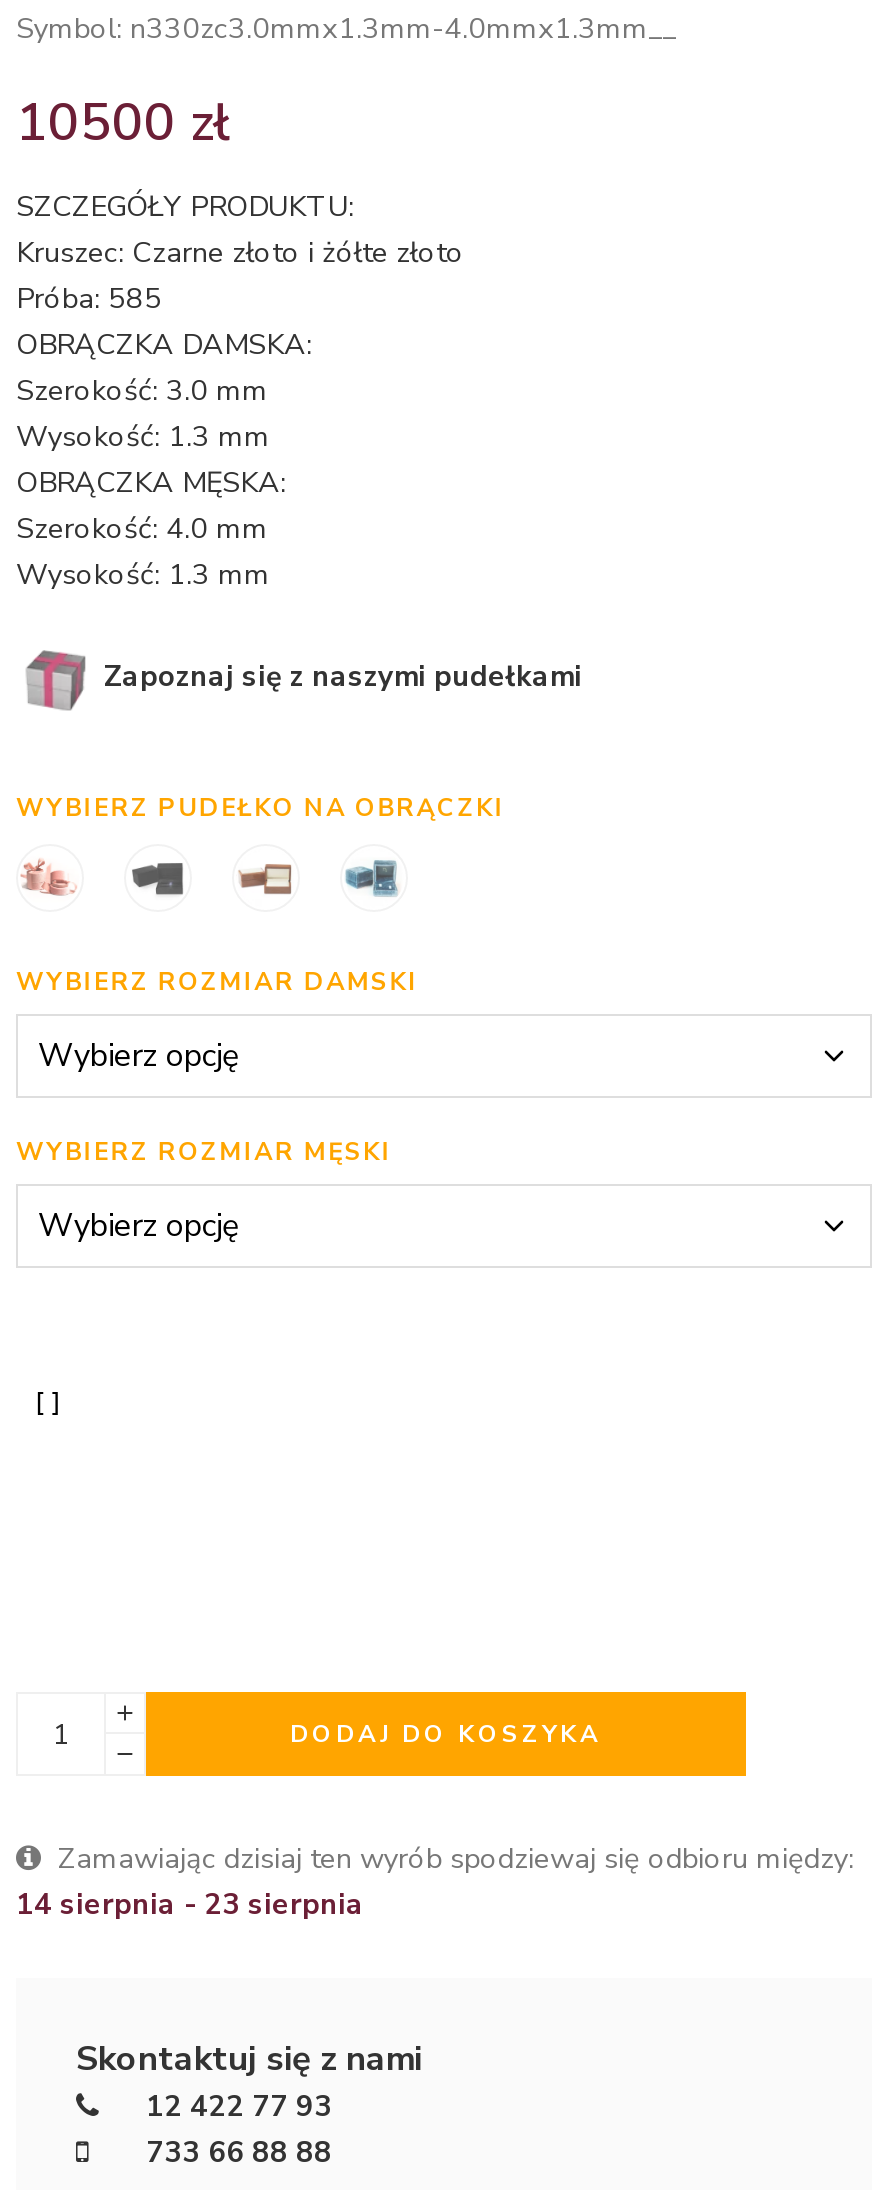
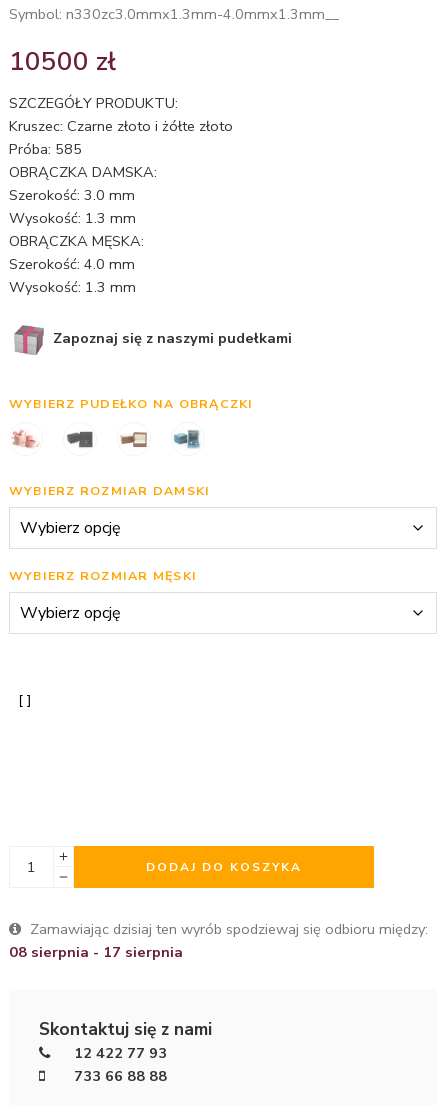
[16,1884,364,1924] 14 sierpnia - 23 sierpnia -> [9,942,183,962] 08 sierpnia - 17 sierpnia

